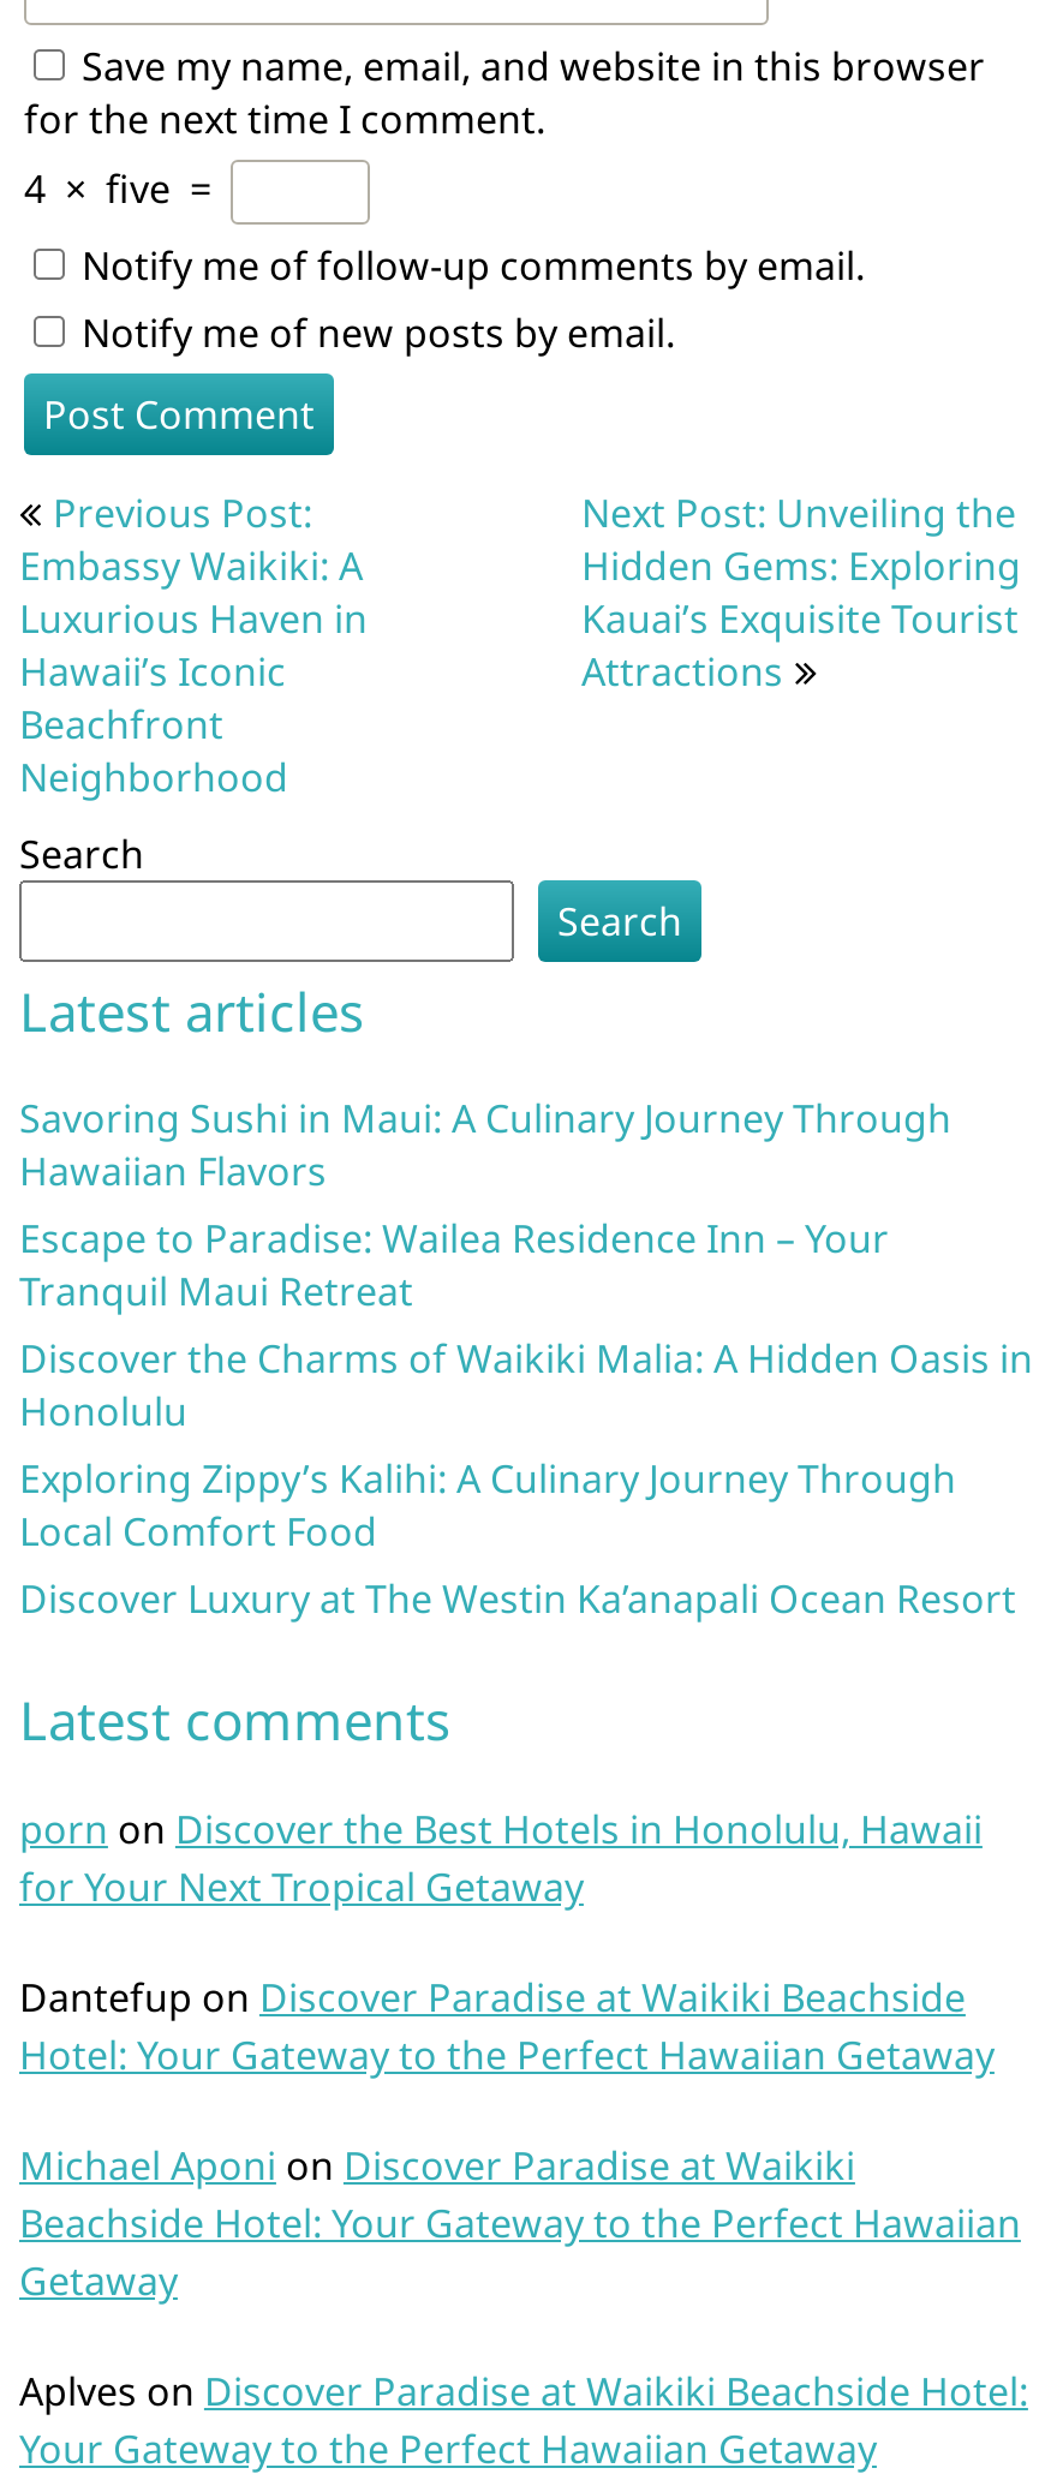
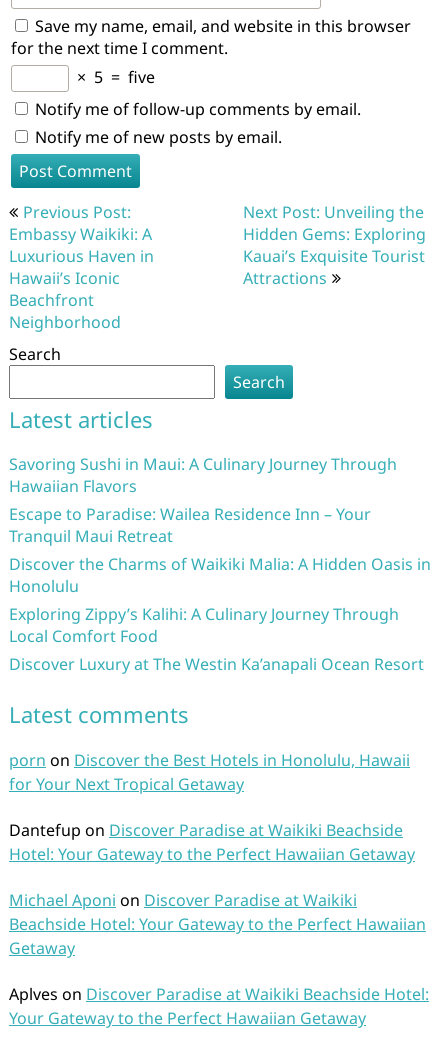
[24,162,221,215] 4 × five = -> [73,66,155,88] × 5 = five

